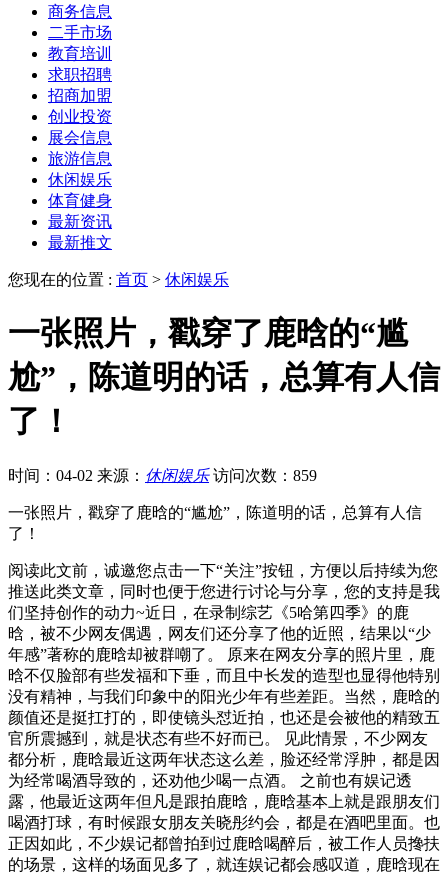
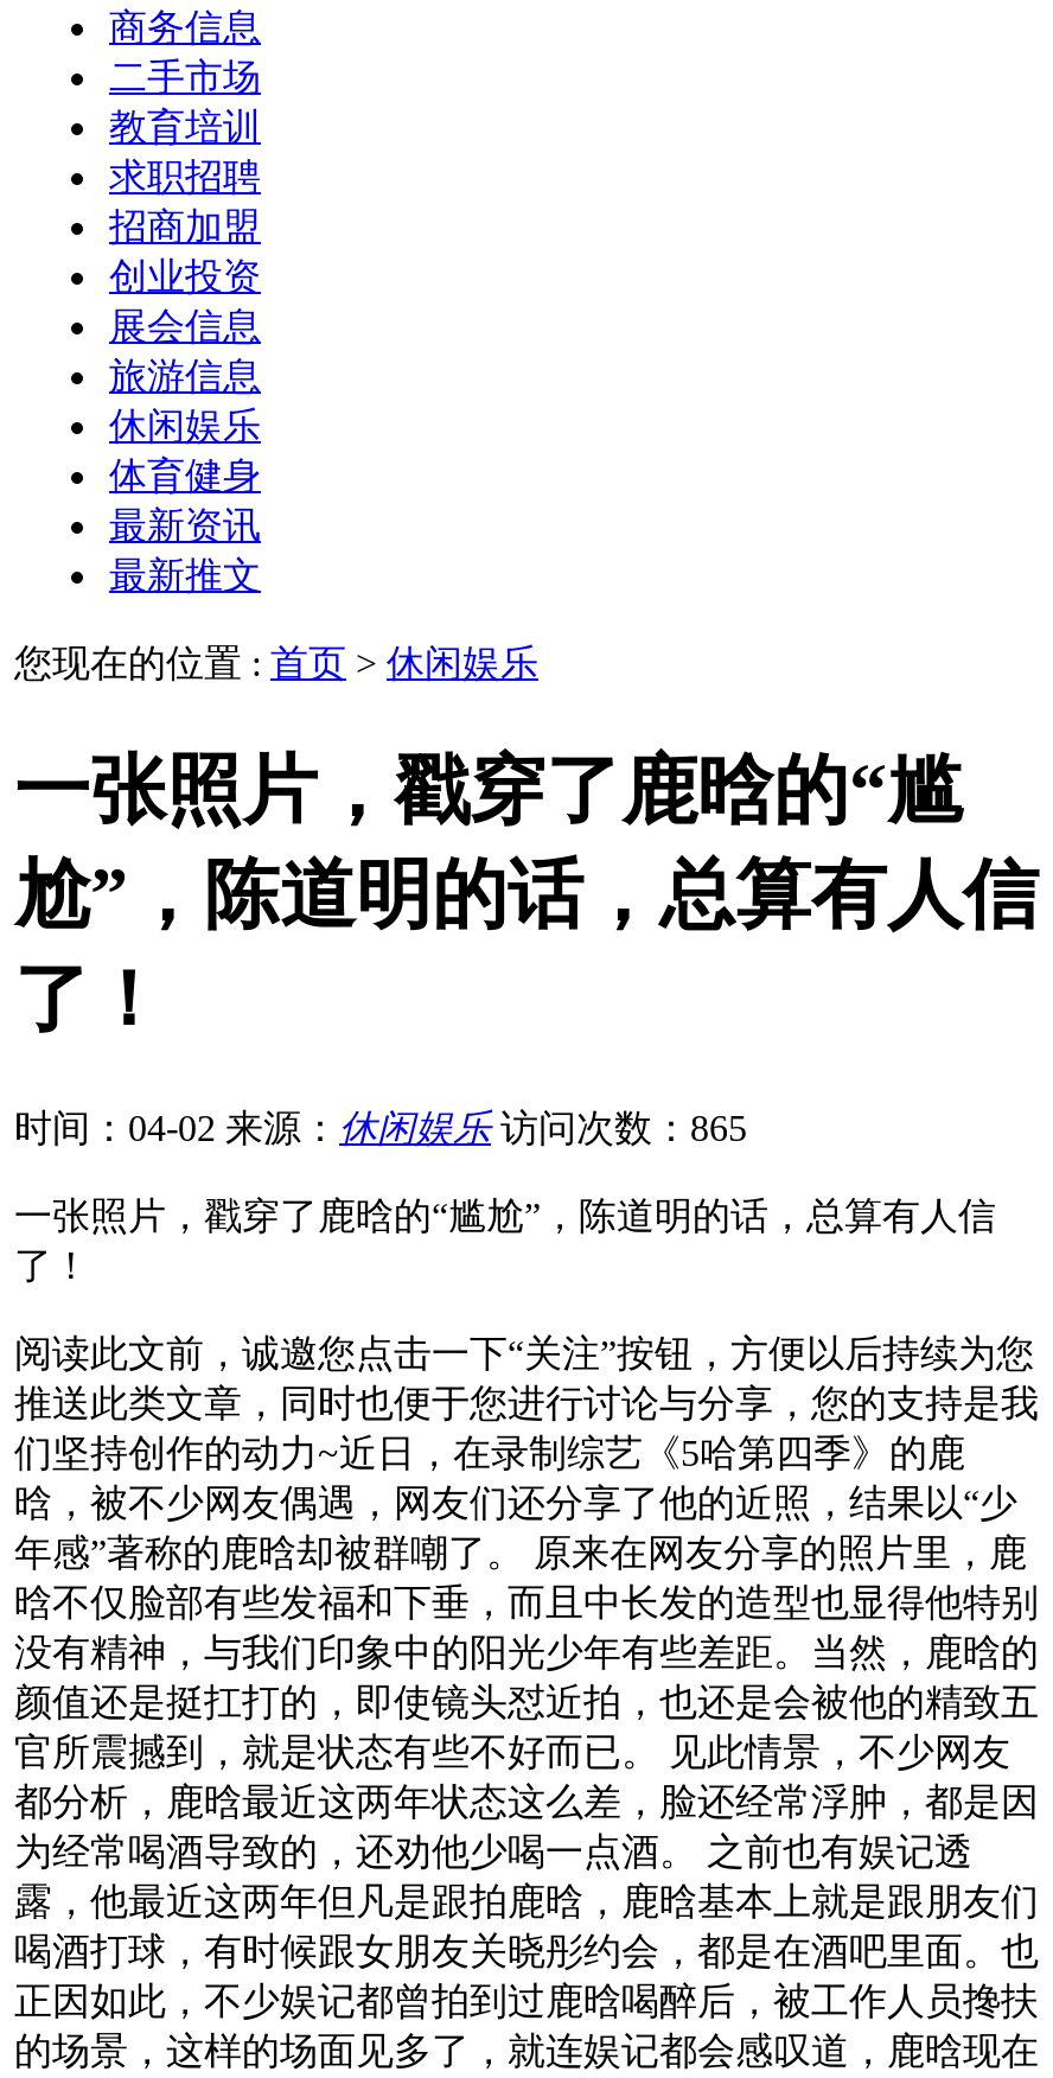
[8,467,317,484] 时间：04-02 来源：休闲娱乐 访问次数：859 -> [14,1107,747,1147] 时间：04-02 来源：休闲娱乐 访问次数：865

